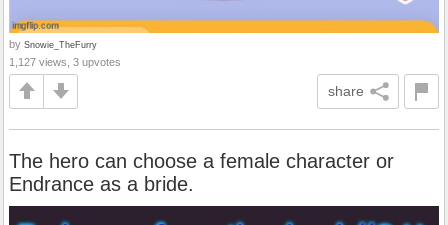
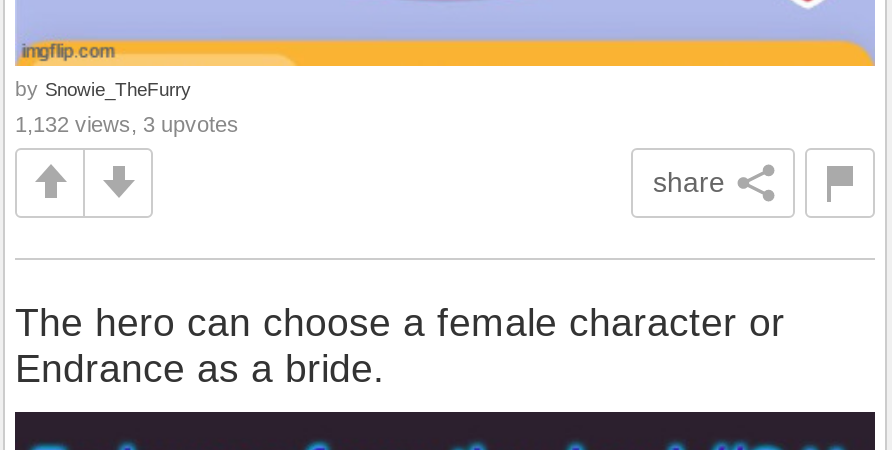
[9,56,121,68] 1,127 views, 3 upvotes -> [15,111,239,135] 1,132 views, 3 upvotes

